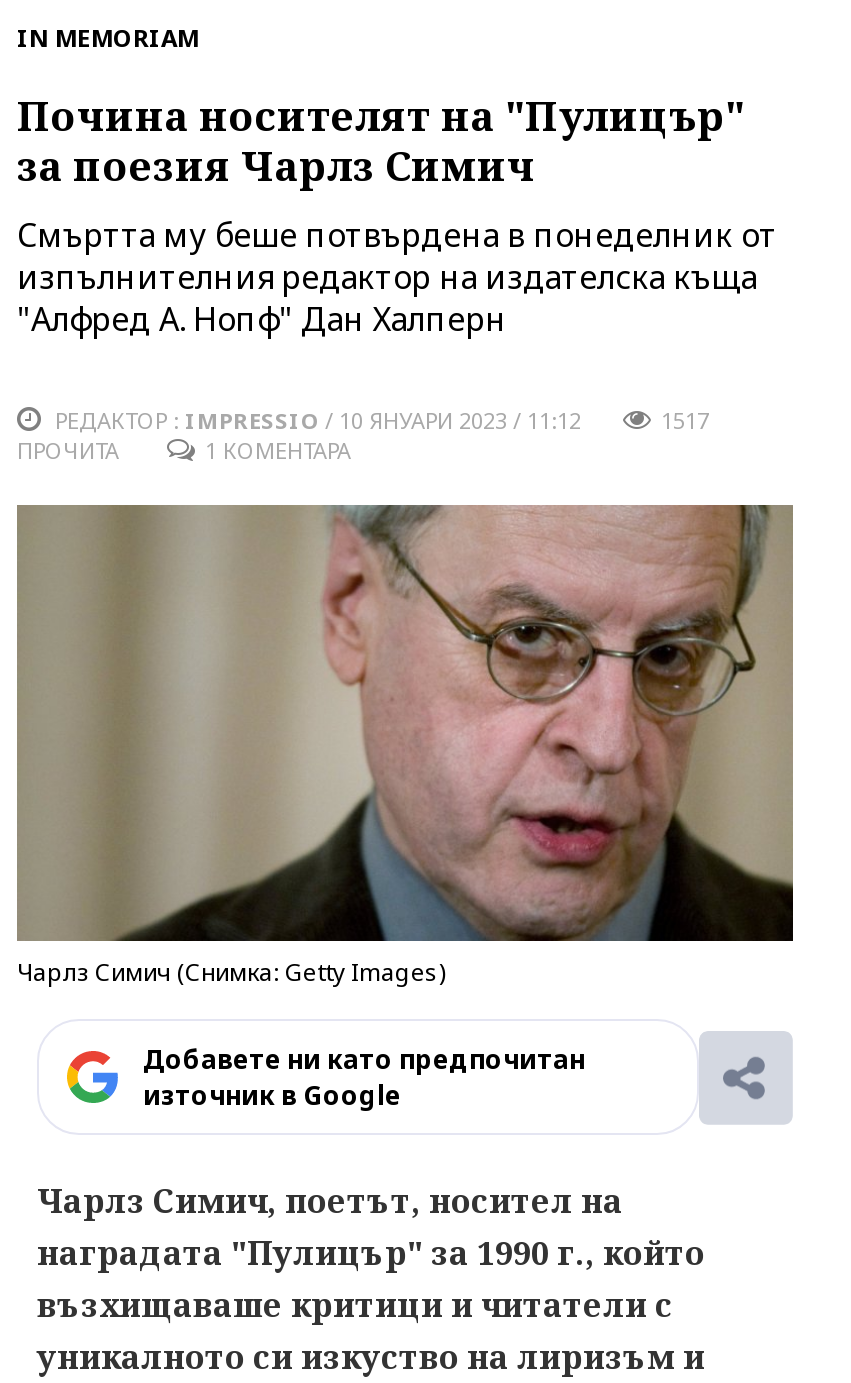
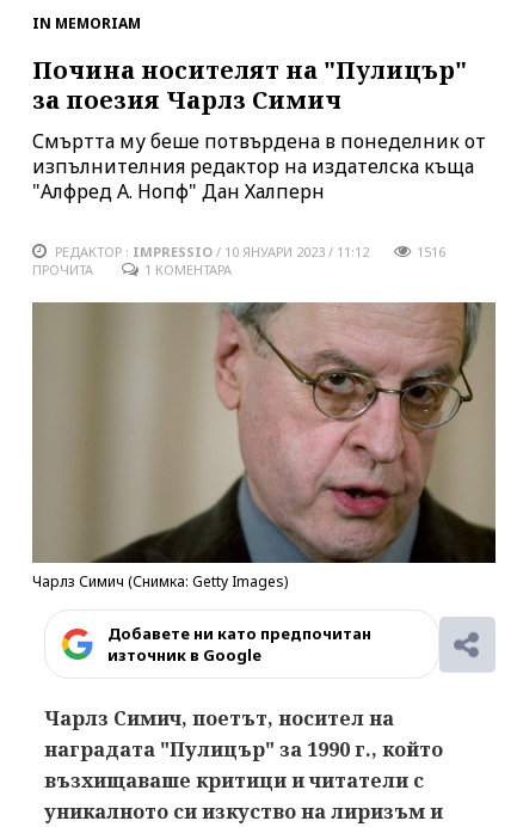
[661,405,709,435] 1517 -> [417,243,445,261] 1516

